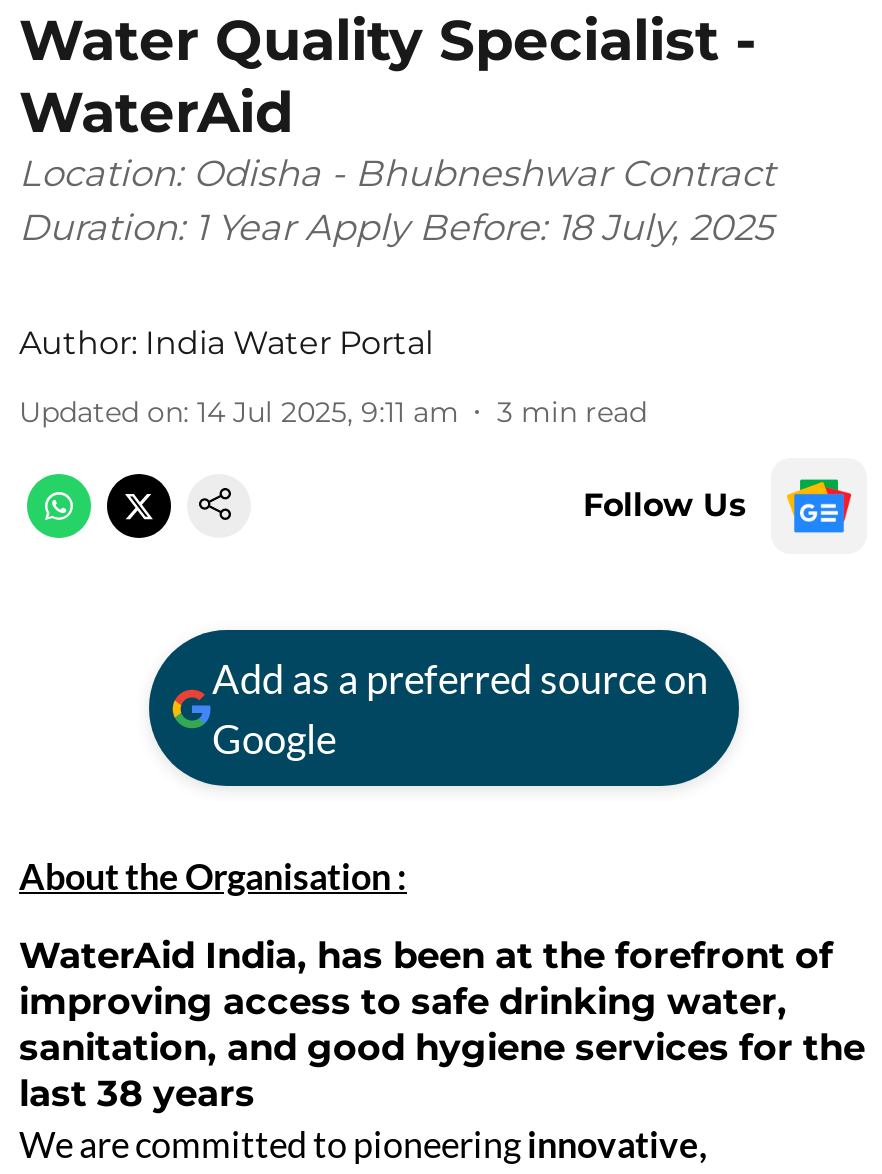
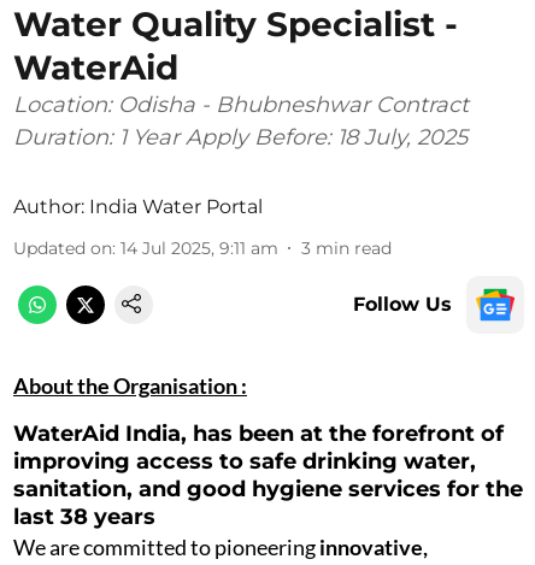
[212,654,708,762] Add as a preferred source on | Google -> none

